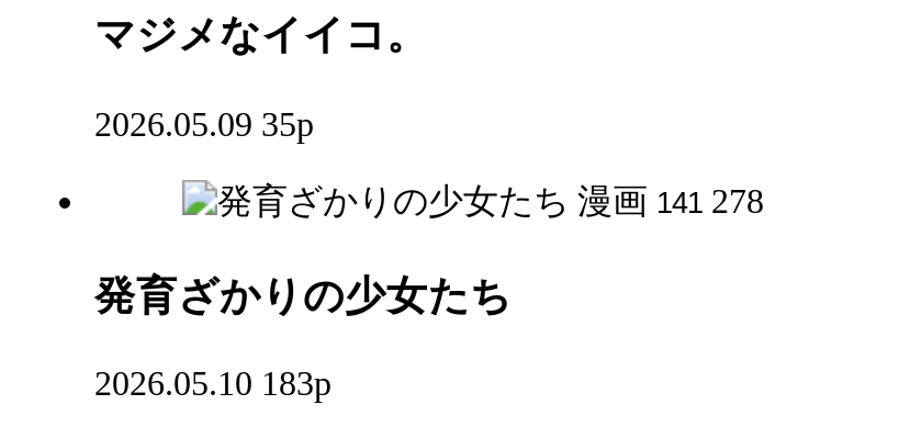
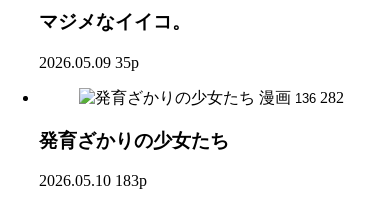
[577,182,764,219] 漫画 141 278 -> [259,89,344,106] 漫画 136 282

